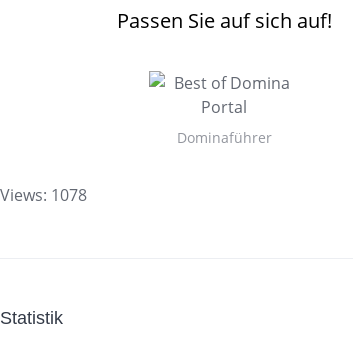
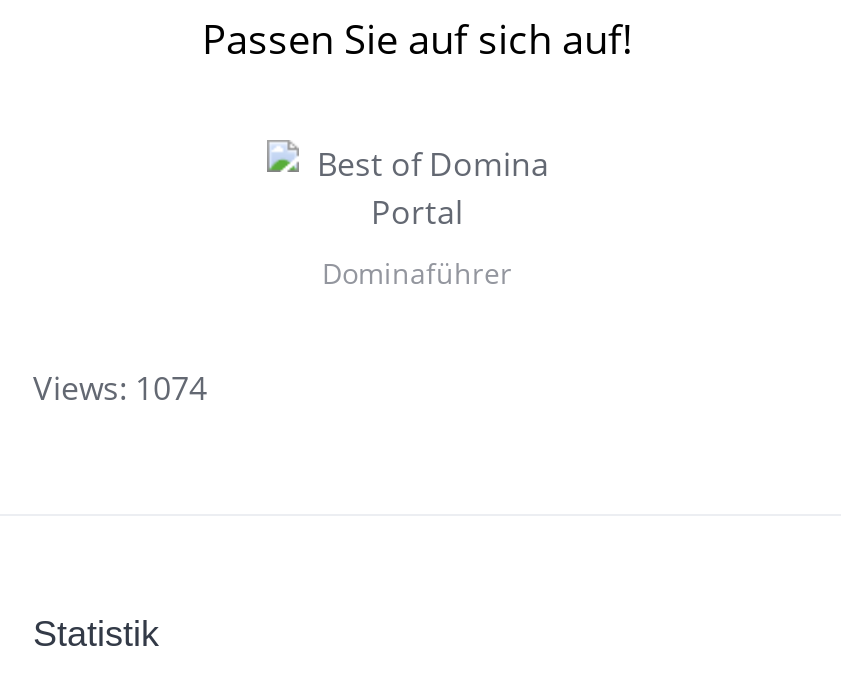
[0,184,87,206] Views: 1078 -> [33,366,207,410] Views: 1074

